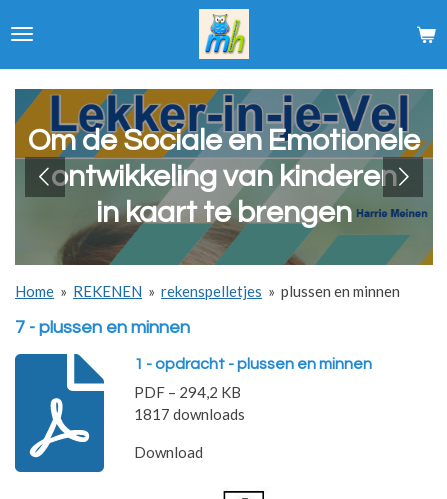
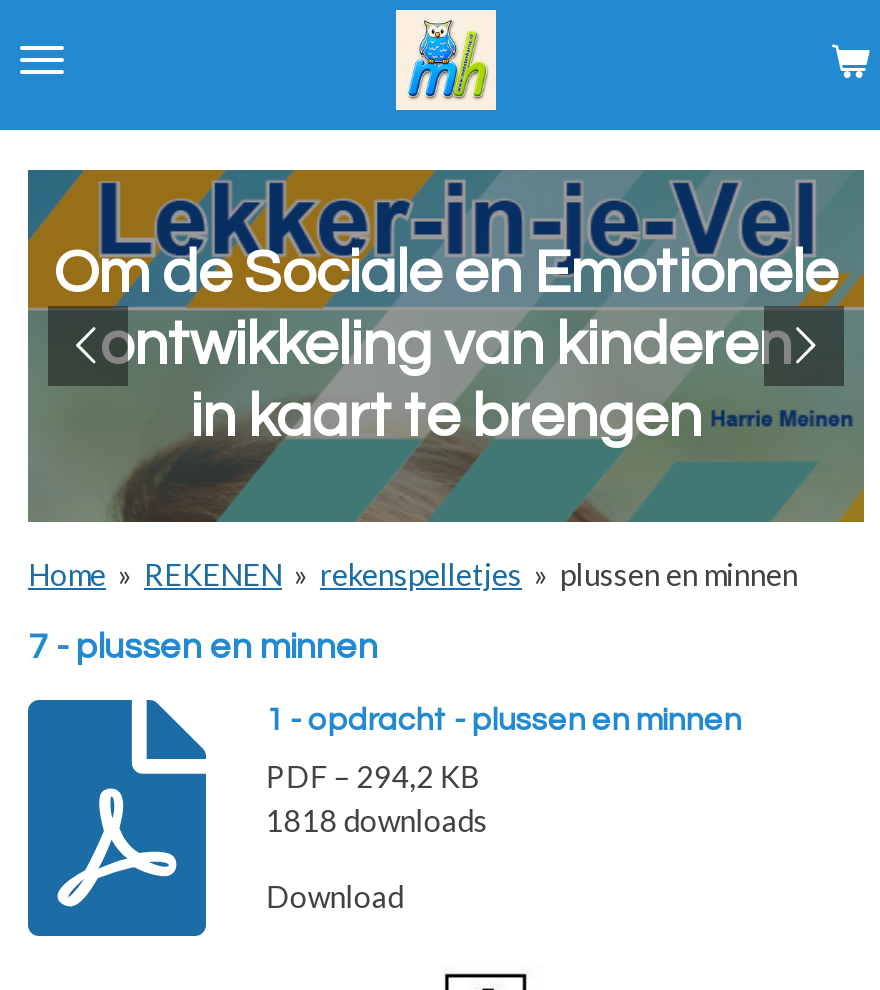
[134,405,245,423] 1817 downloads -> [266,802,488,838] 1818 downloads

